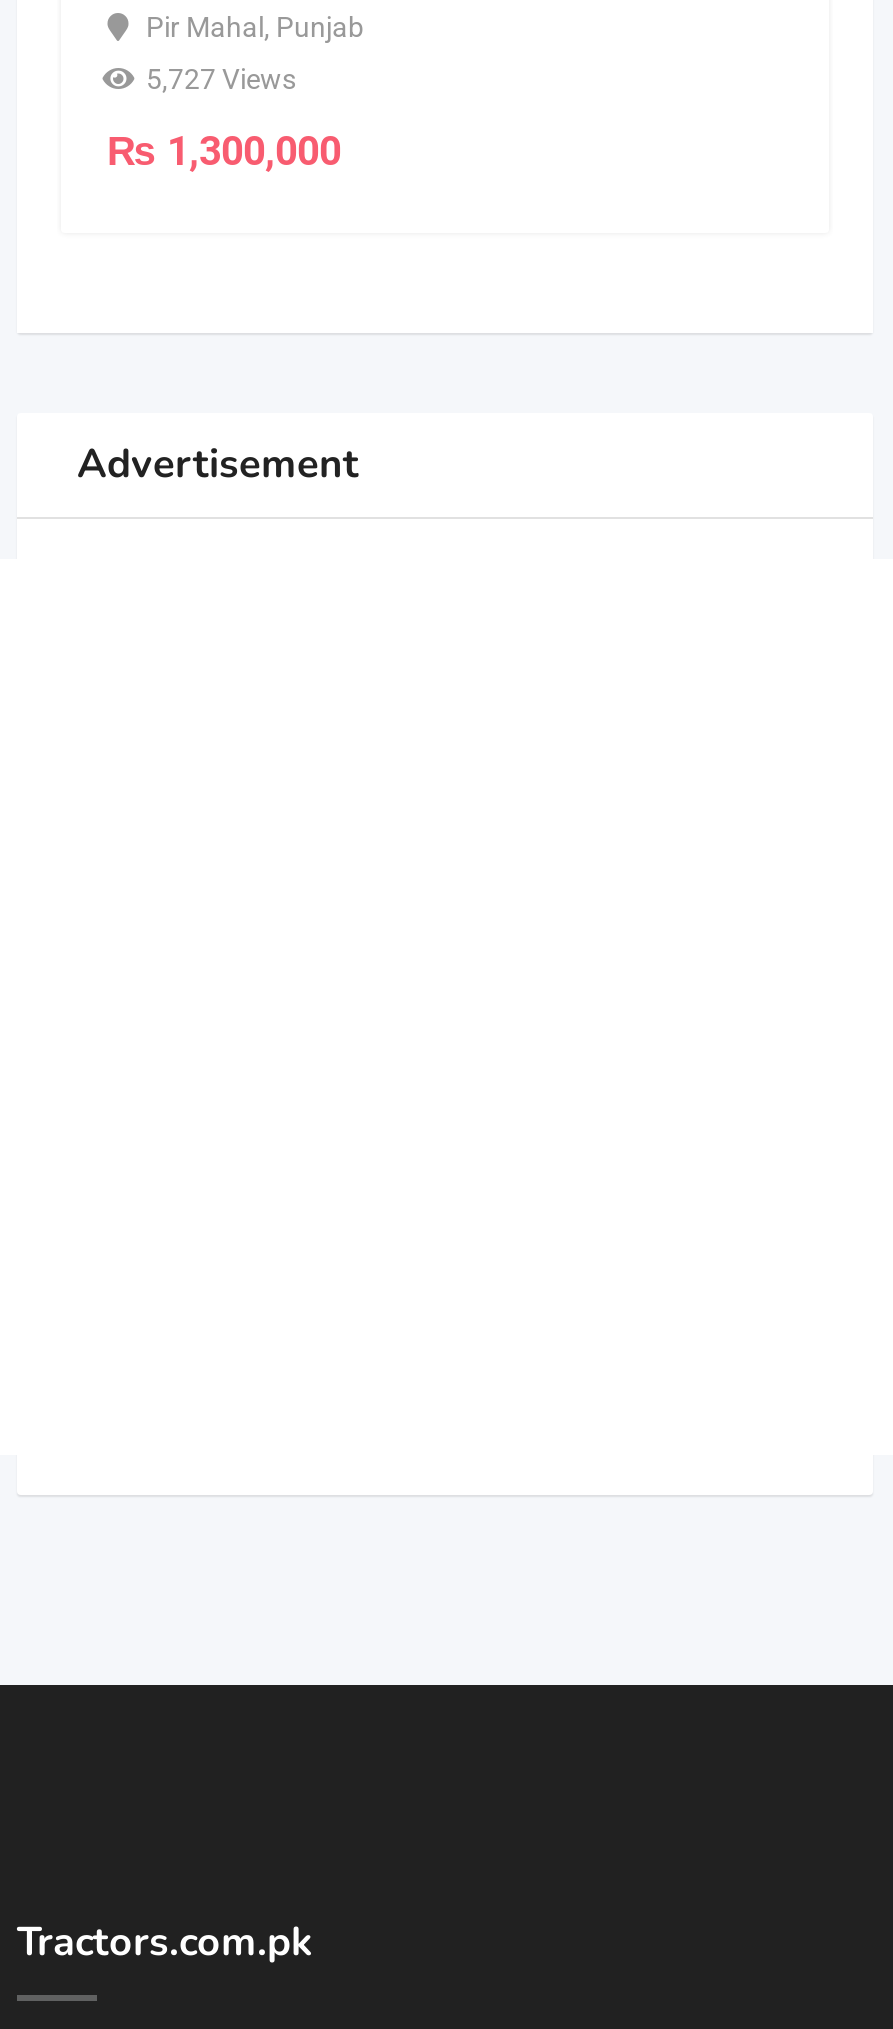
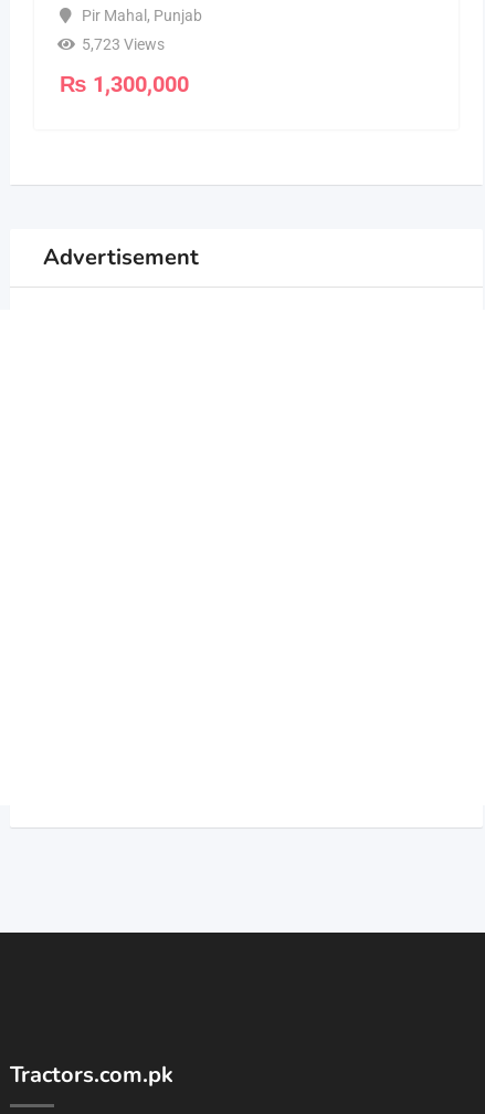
[146,63,296,95] 5,727 Views -> [81,35,164,53] 5,723 Views

